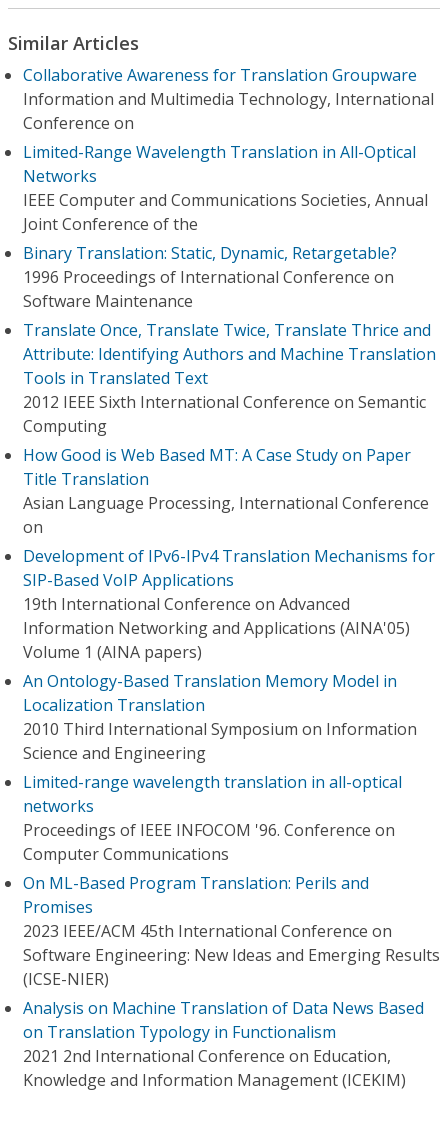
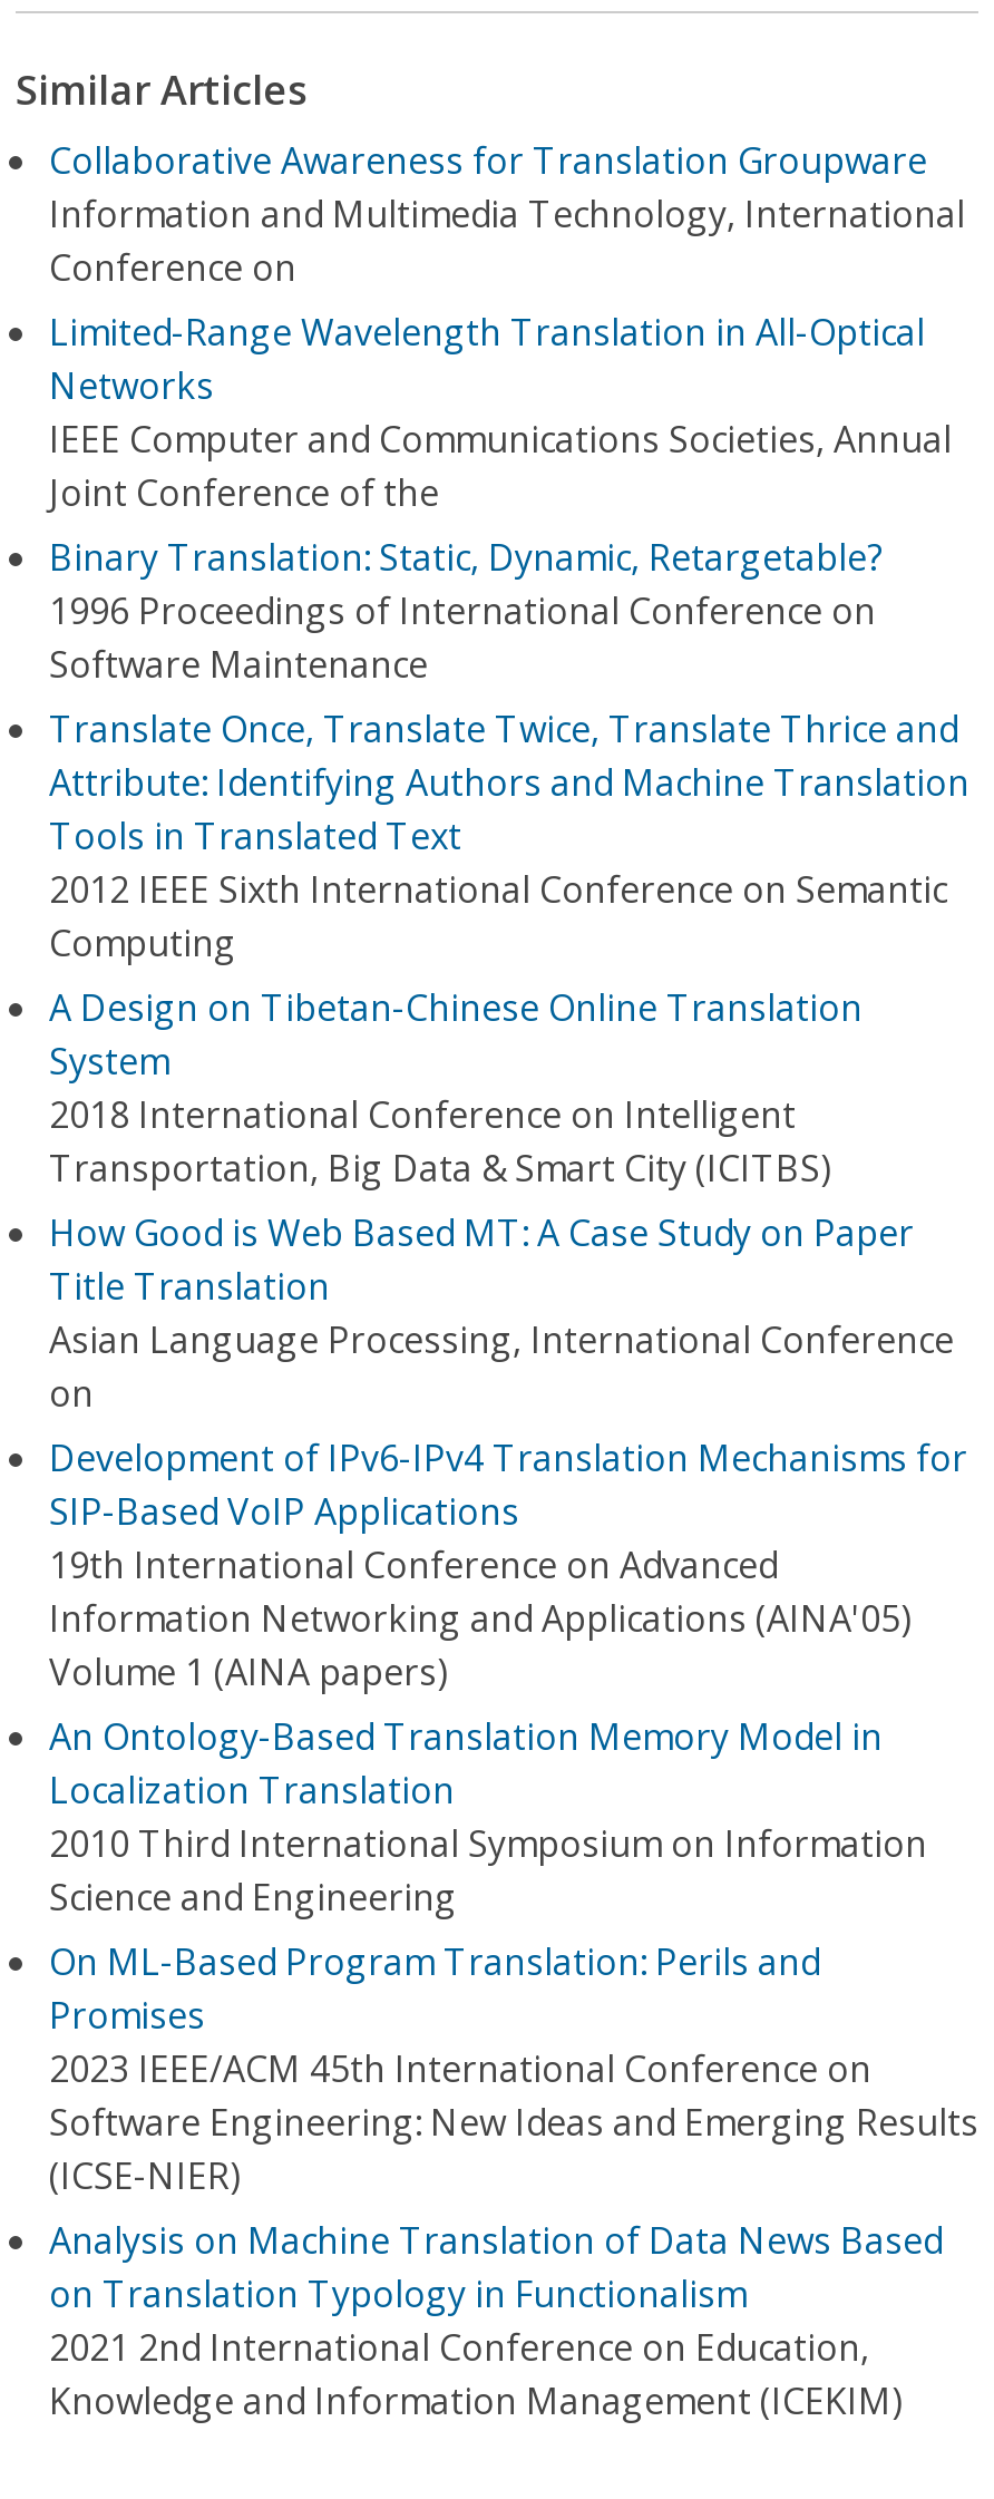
none -> [49,983,863,1193] A Design on Tibetan-Chinese Online Translation | System | 2018 International Conference on Intelligent | Transportation, Big Data & Smart City (ICITBS)
moved [23,444,435,764] -> [49,1208,967,1922]: How Good is Web Based MT: A Case Study on Paper | Title Translation | Asian Language Processing, International Conference | ... | 2010 Third International Symposium on Information | Science and Engineering
[23,771,402,865] Limited-range wavelength translation in all-optical | networks | Proceedings of IEEE INFOCOM '96. Conference on | Computer Communications -> none

